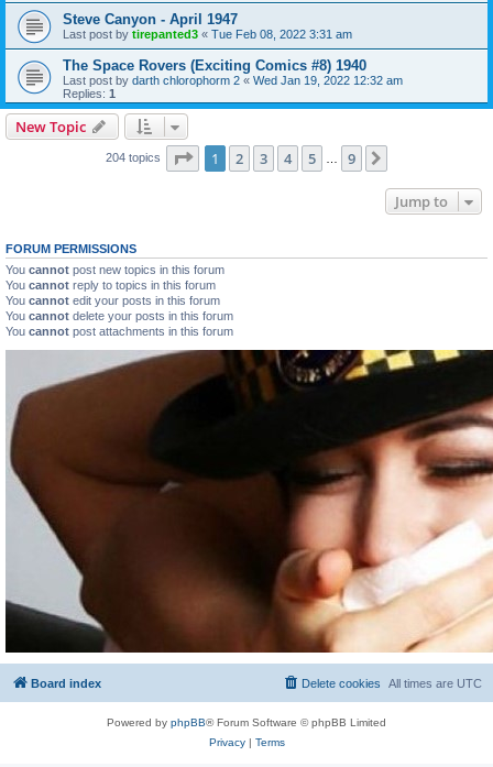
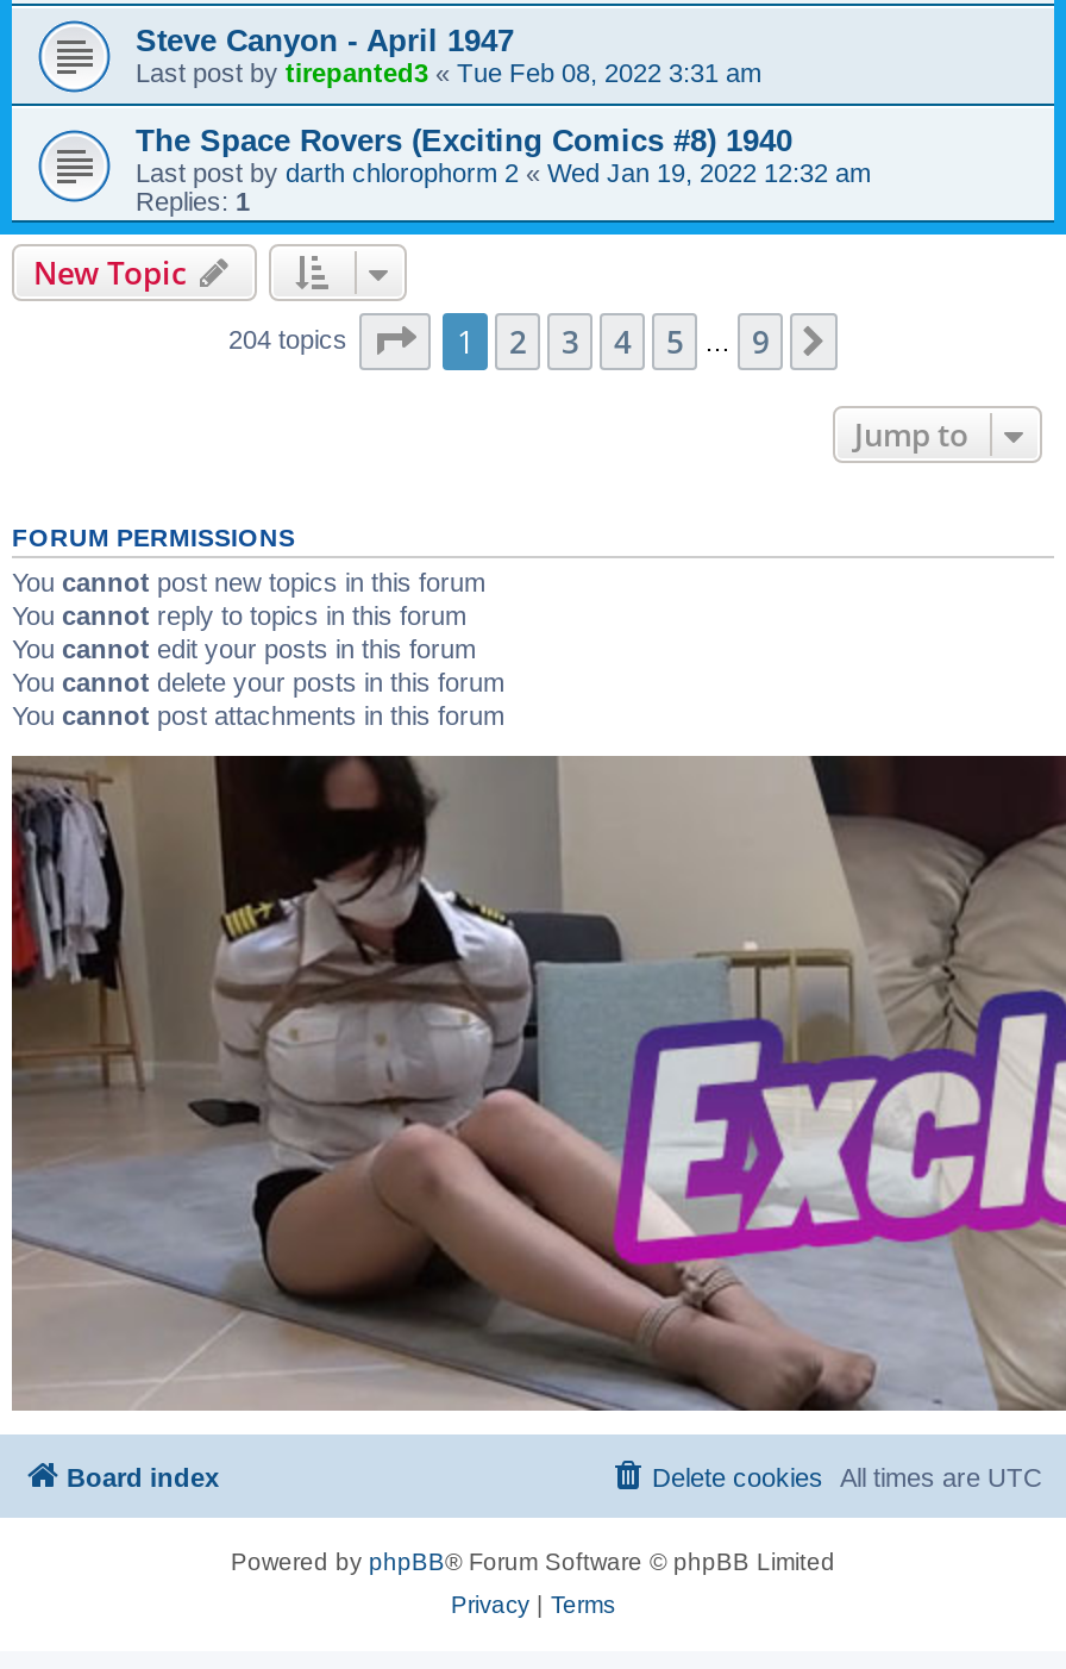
[6,349,490,654] [image] -> [10,754,1059,1413] [image]

